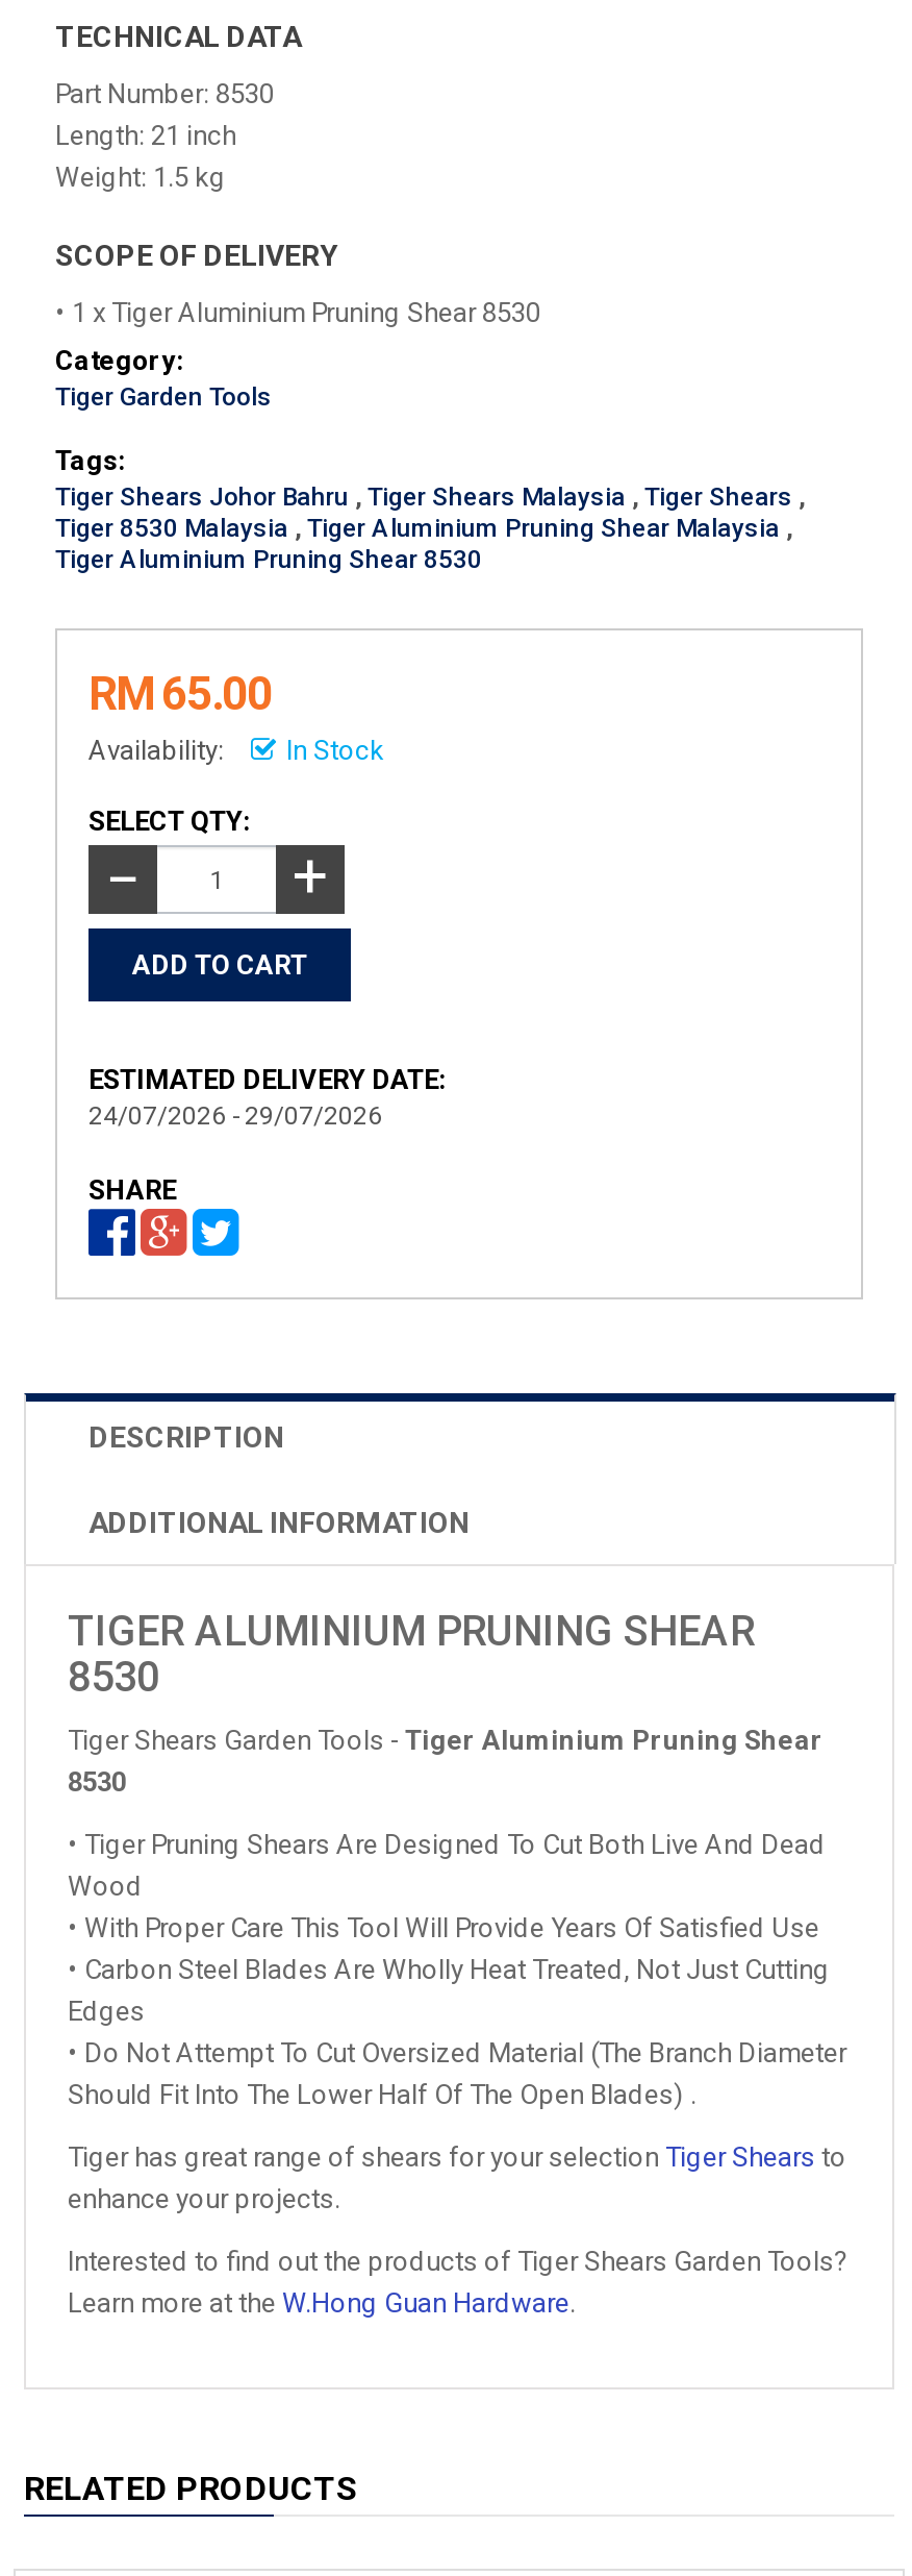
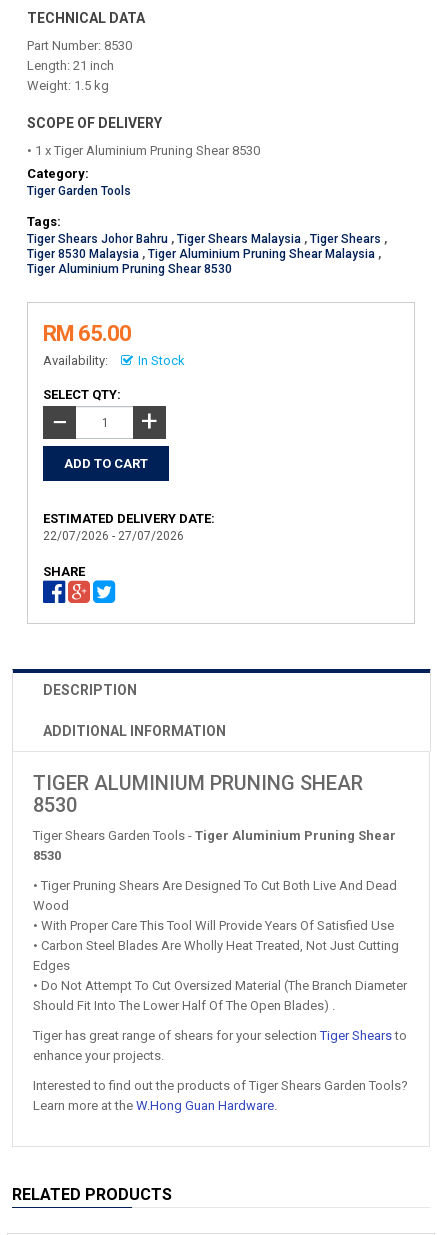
[88,1101,382,1131] 24/07/2026 - 29/07/2026 -> [43,529,184,543] 22/07/2026 - 27/07/2026

